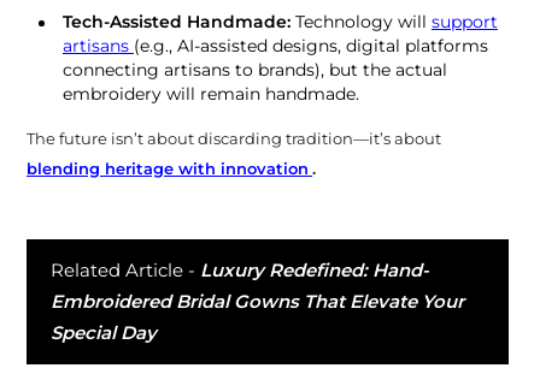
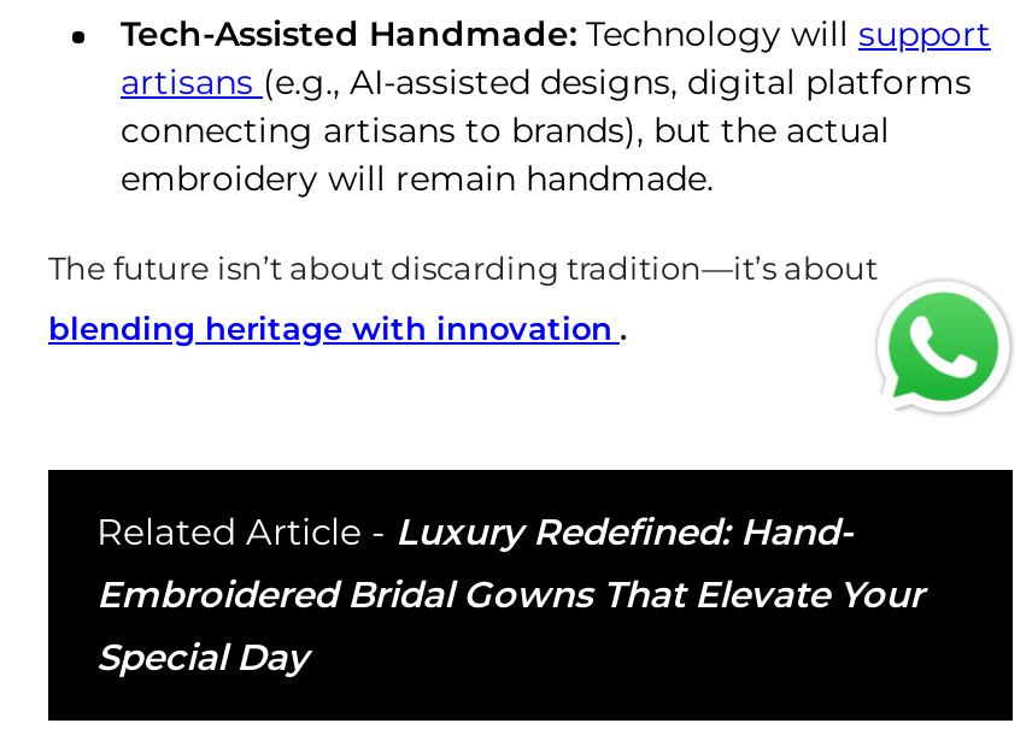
none -> [887,289,1001,402] [image]

